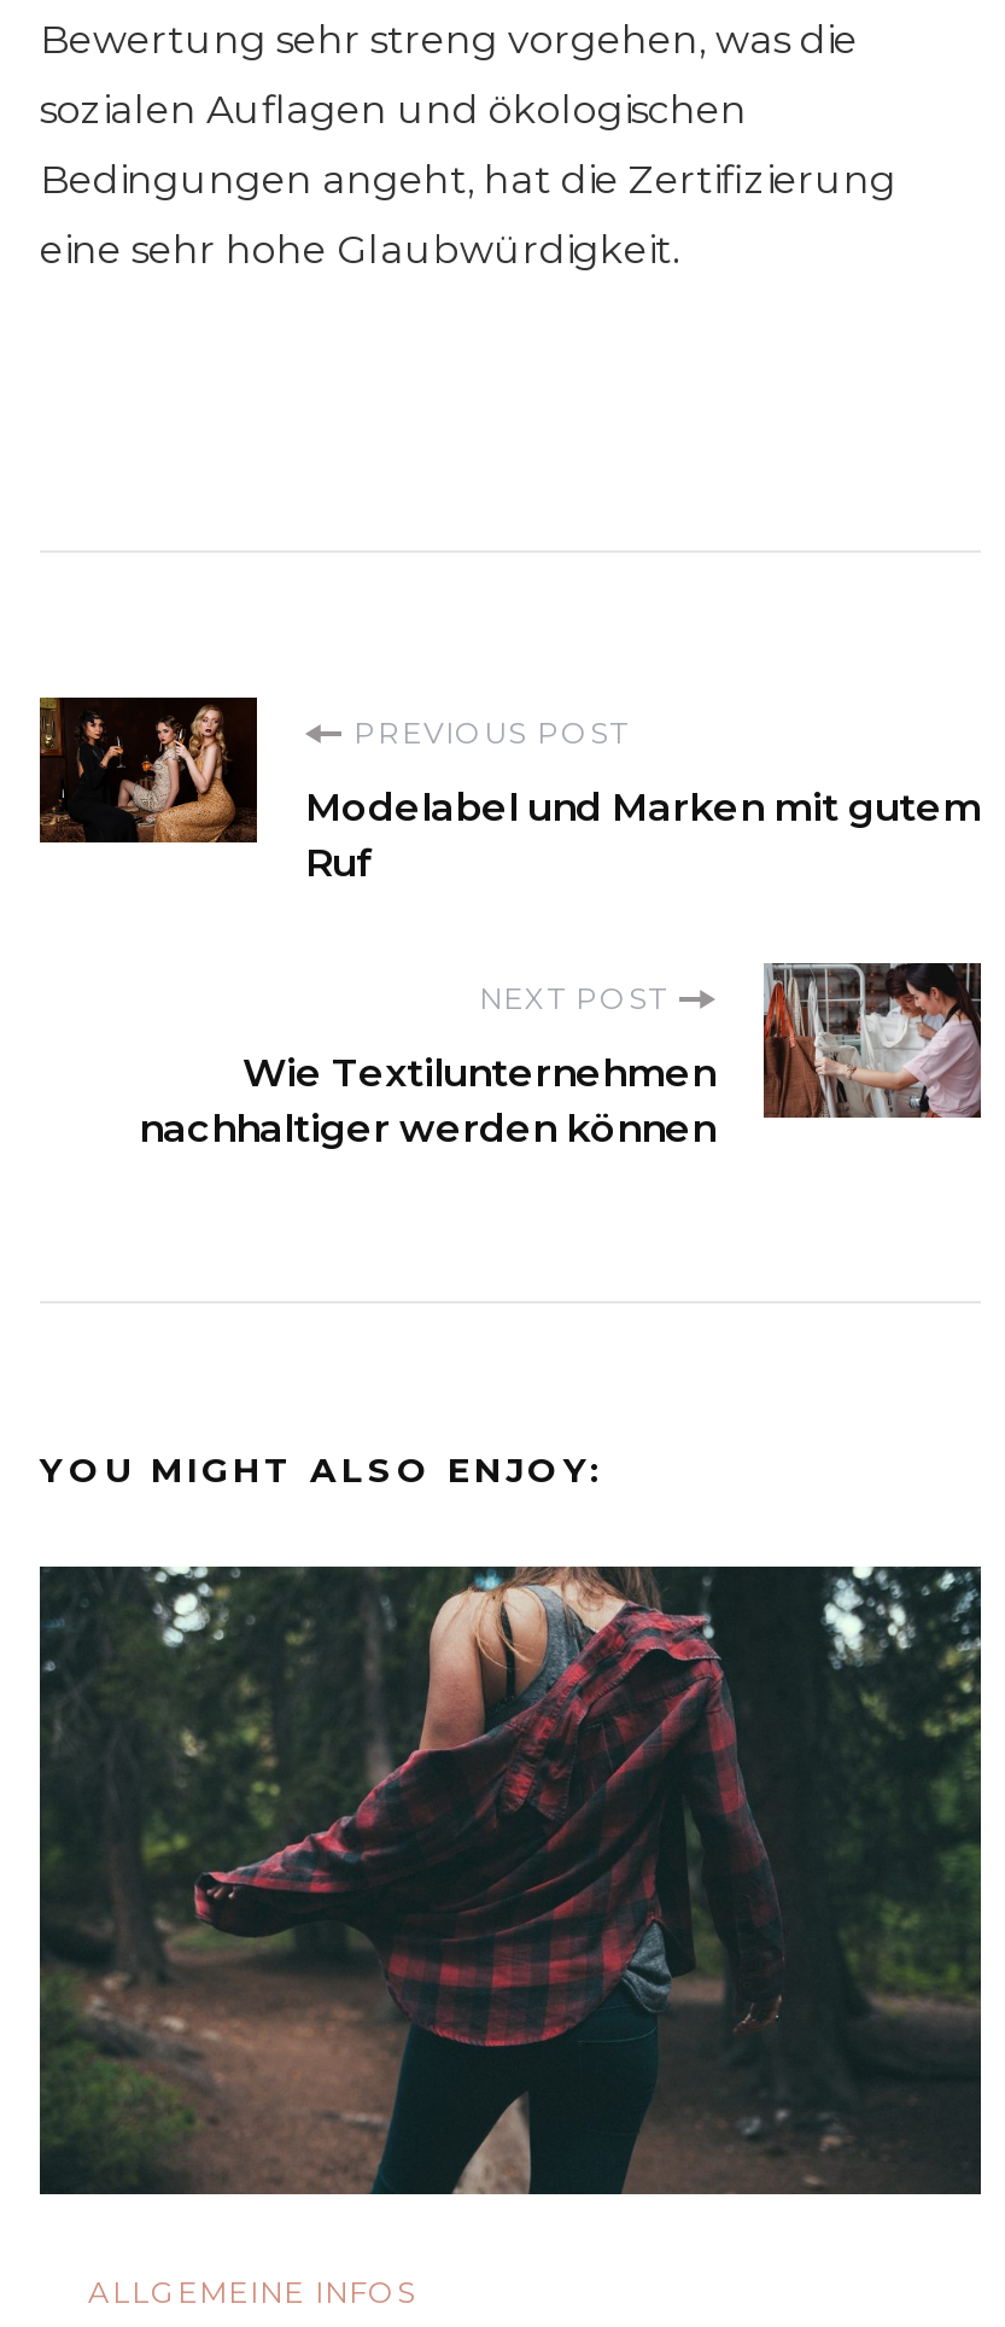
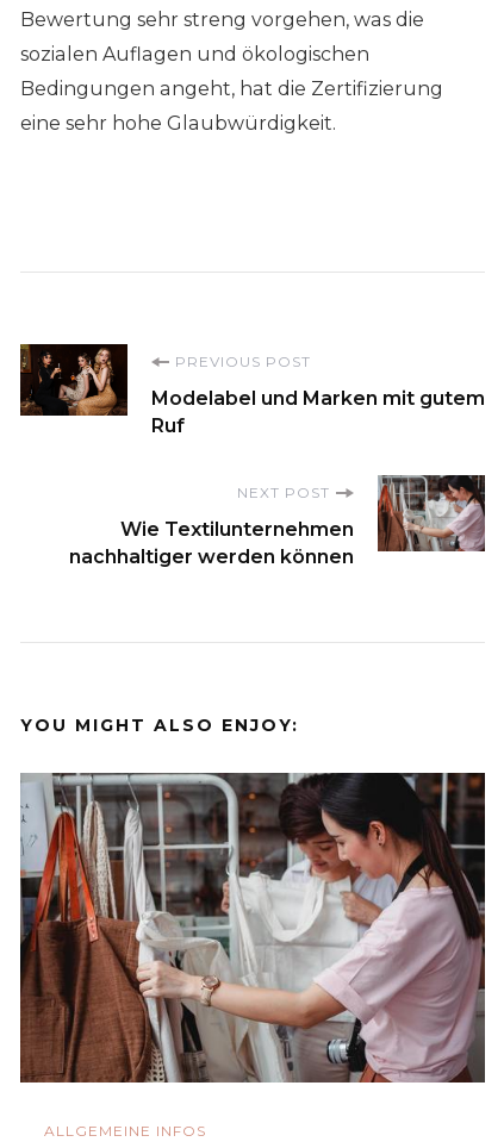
[37,1567,983,2197] [image] -> [19,772,485,1084] [image]

